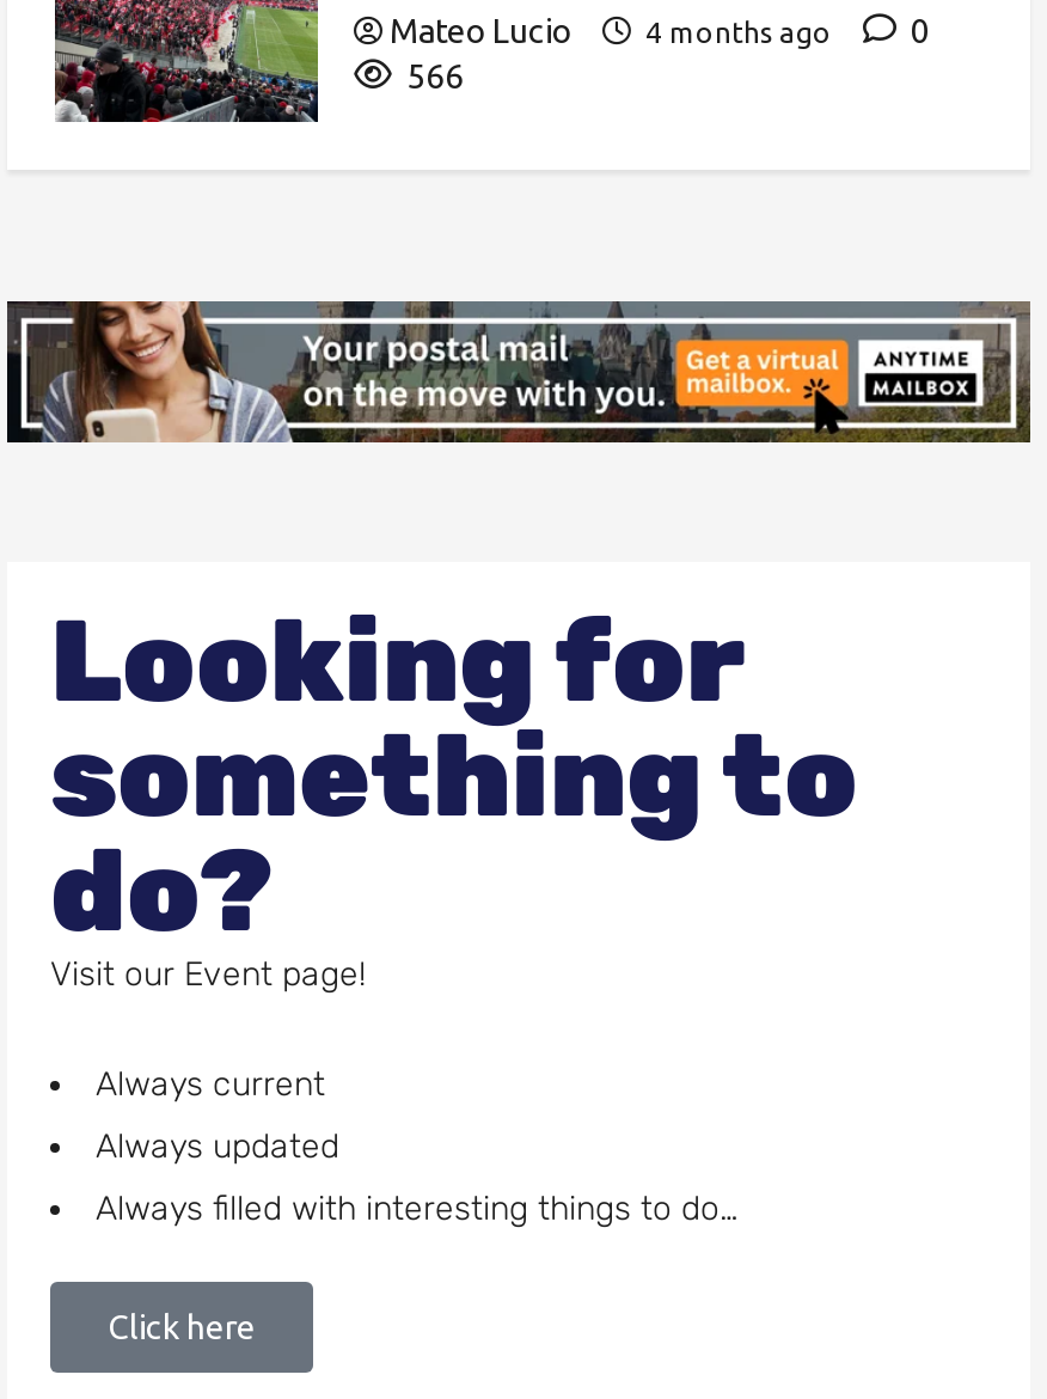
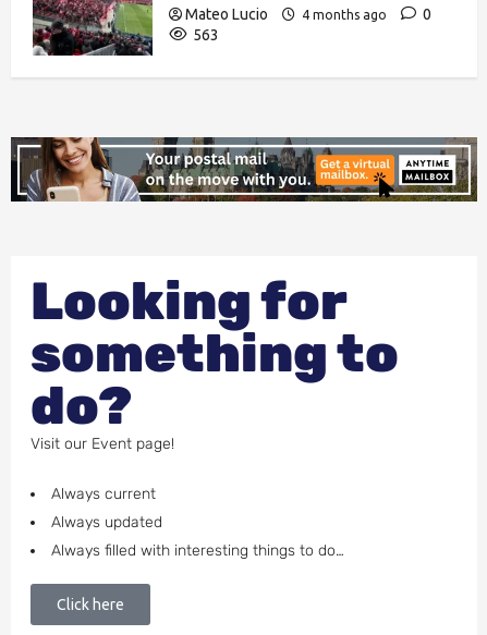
[406,57,464,95] 566 -> [193,26,219,43] 563

